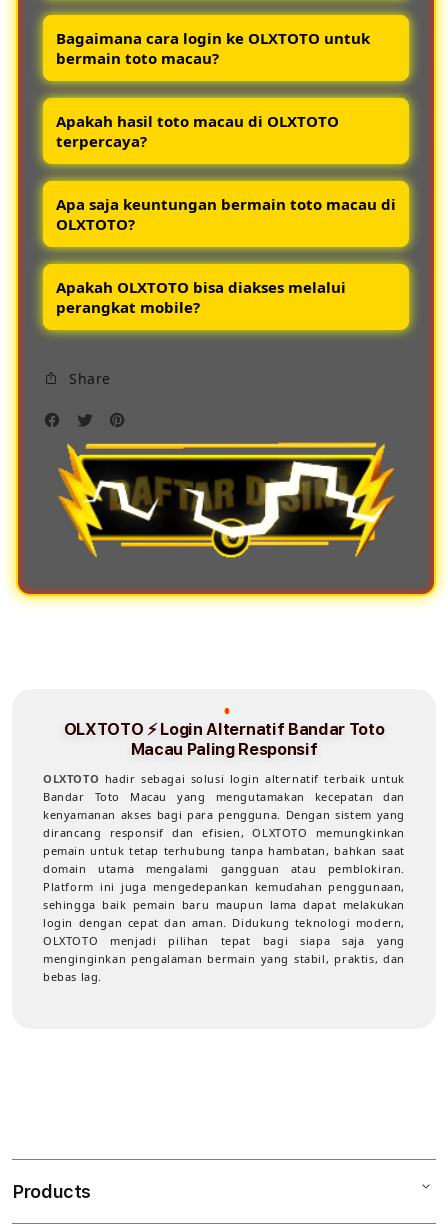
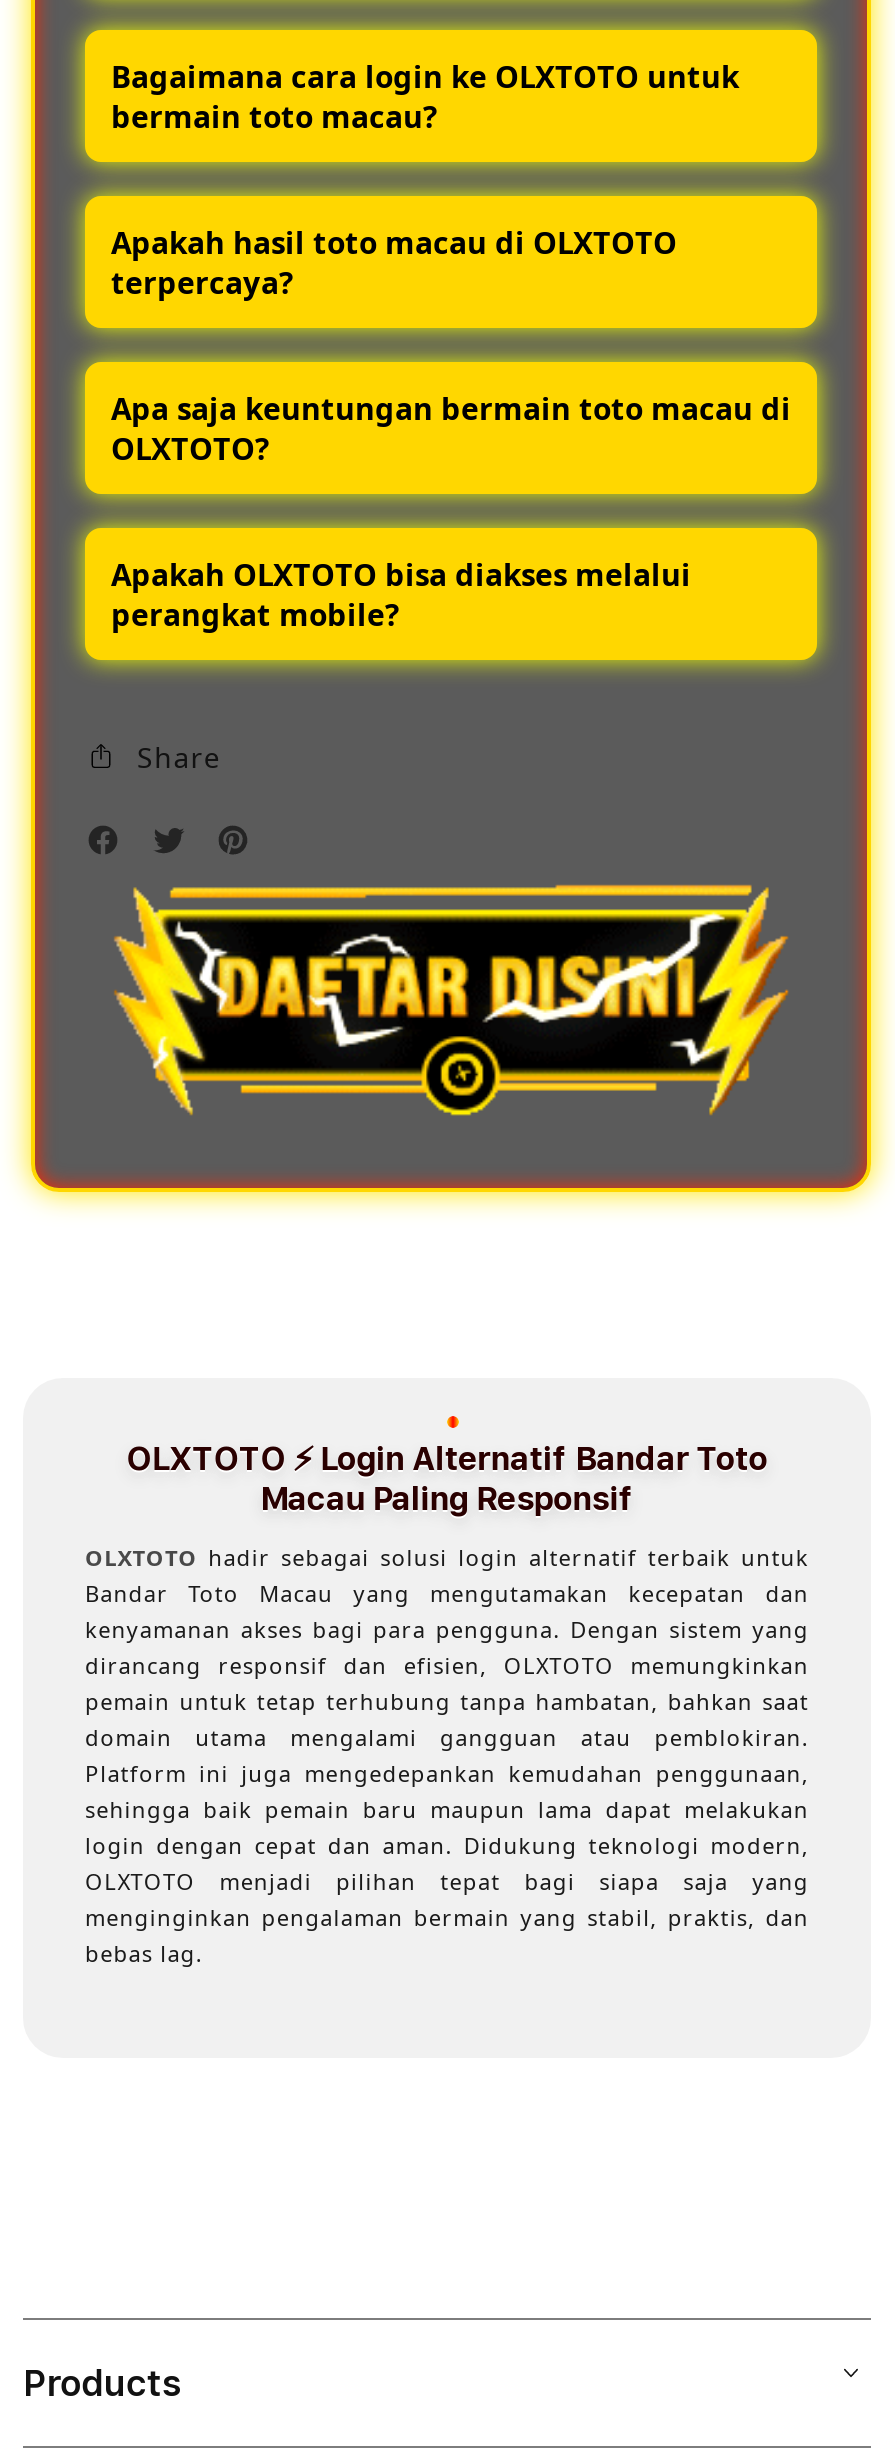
[59,447,391,555] [image] -> [117,894,781,1108] [image]

